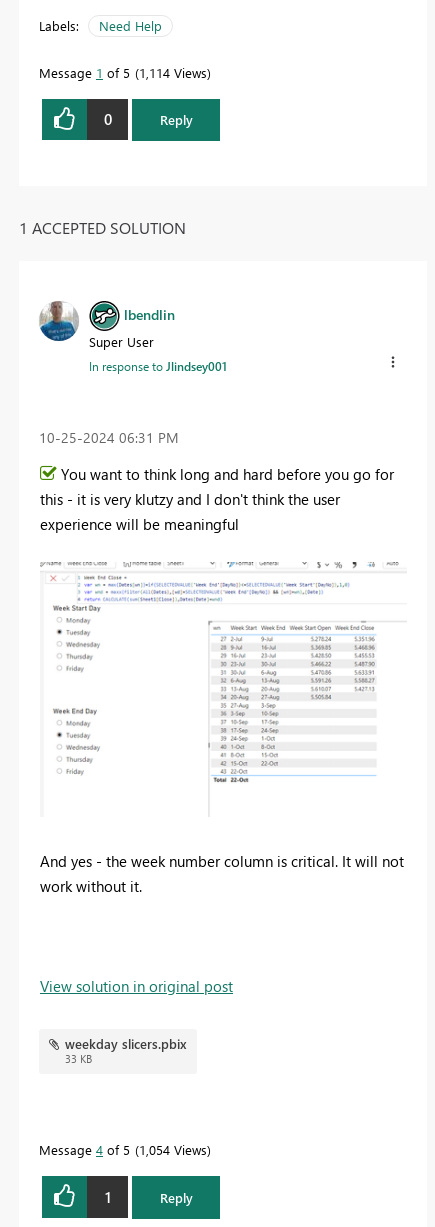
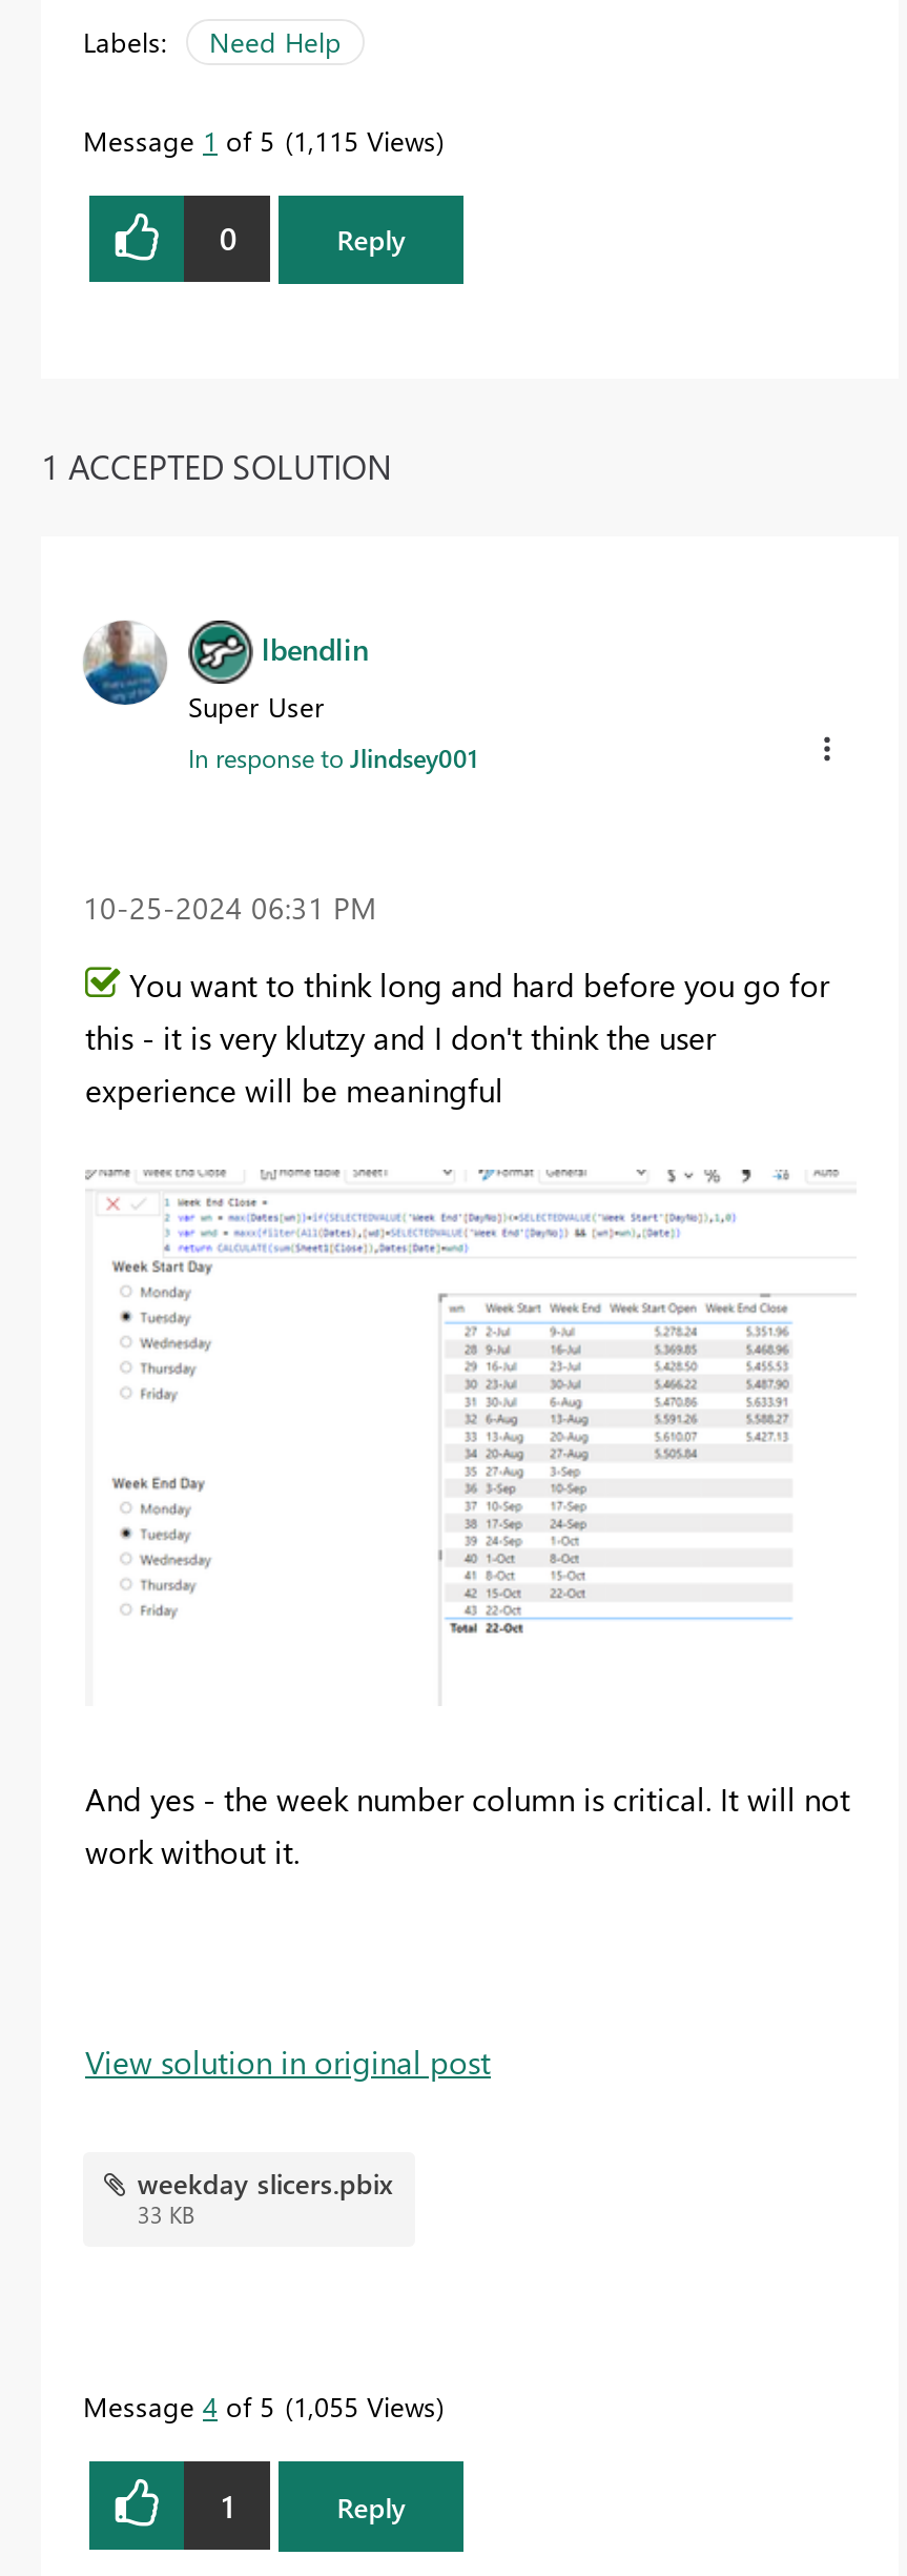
[39,64,207,81] Message 1 of 5 1,114 Views -> [83,122,436,158] Message 1 of 5 1,115 Views
[39,1141,207,1158] Message 4 of 5 1,054 Views -> [83,2389,436,2424] Message 4 of 5 1,055 Views

